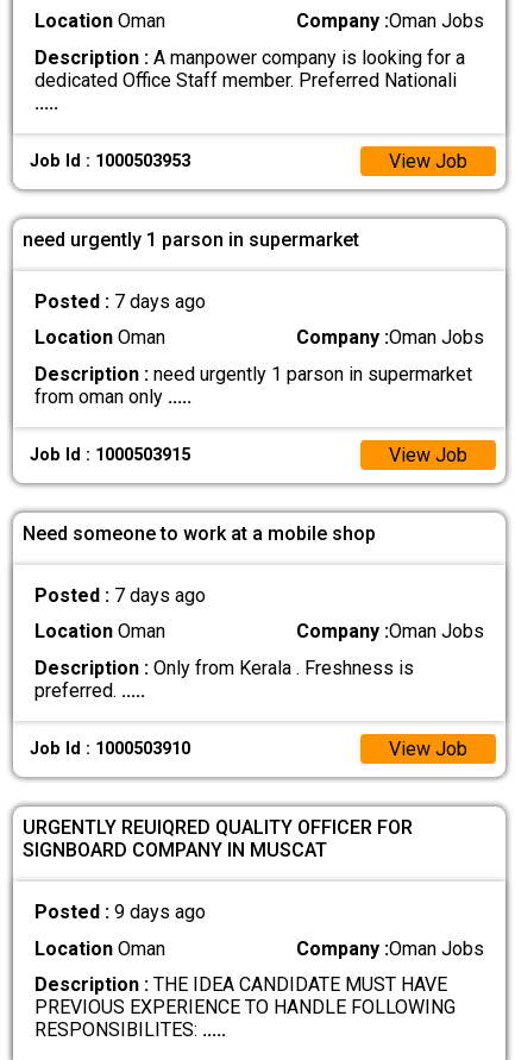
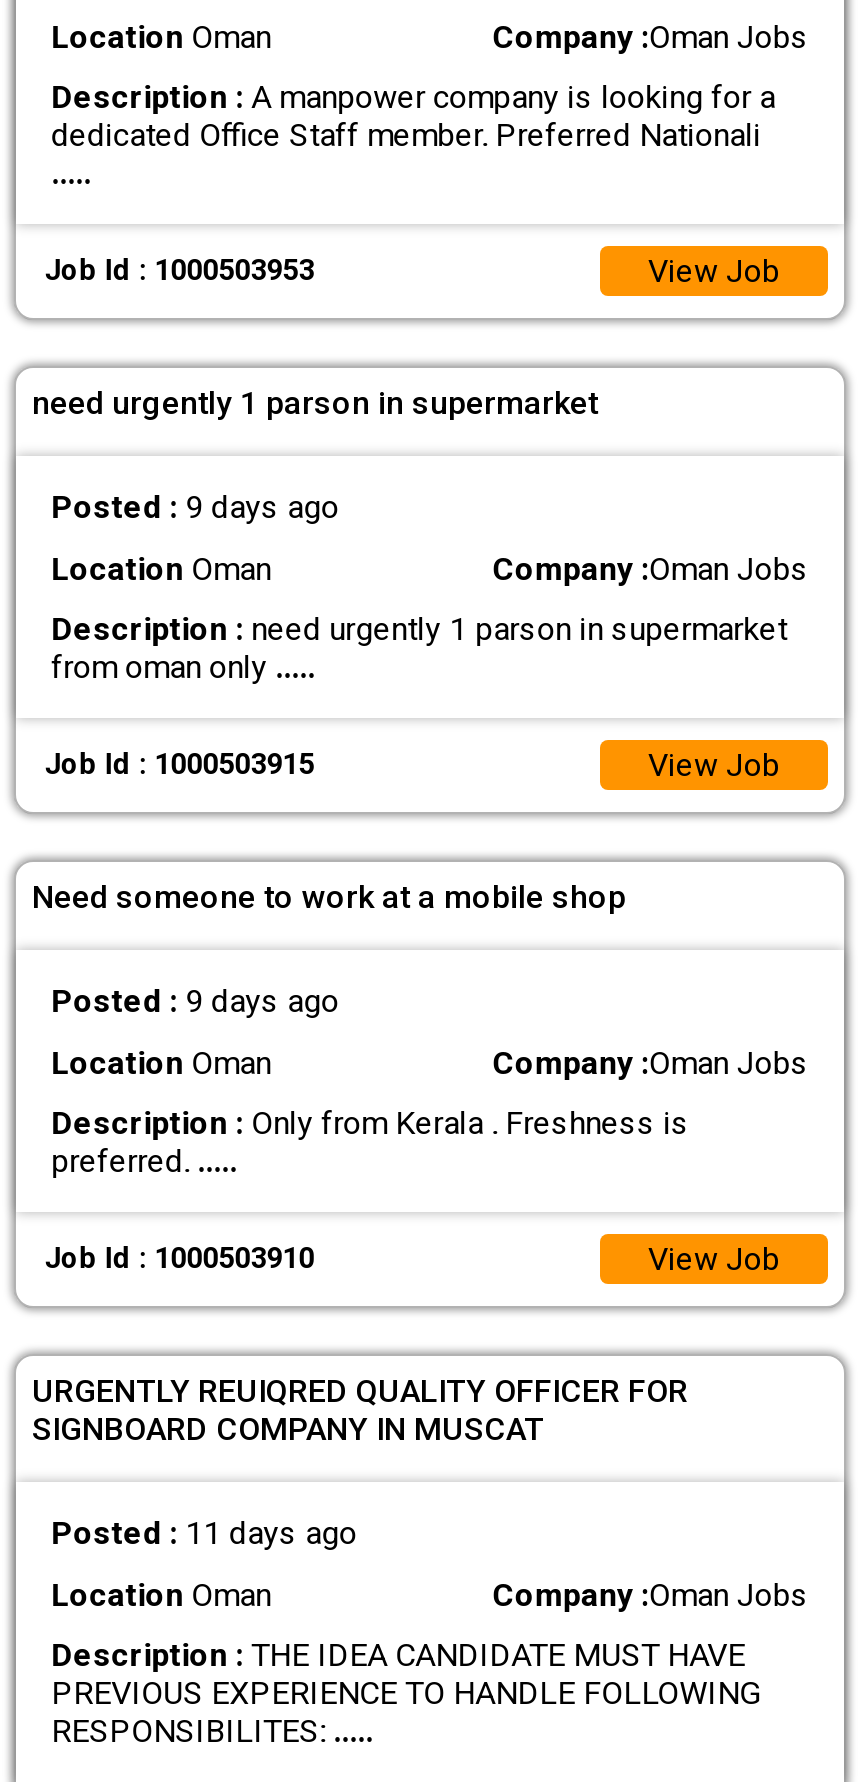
[34,291,205,313] Posted : 7 days ago -> [51,489,339,527] Posted : 9 days ago
[34,584,205,607] Posted : 7 days ago -> [51,983,339,1021] Posted : 9 days ago
[34,901,205,924] Posted : 9 days ago -> [51,1515,357,1553] Posted : 11 days ago

